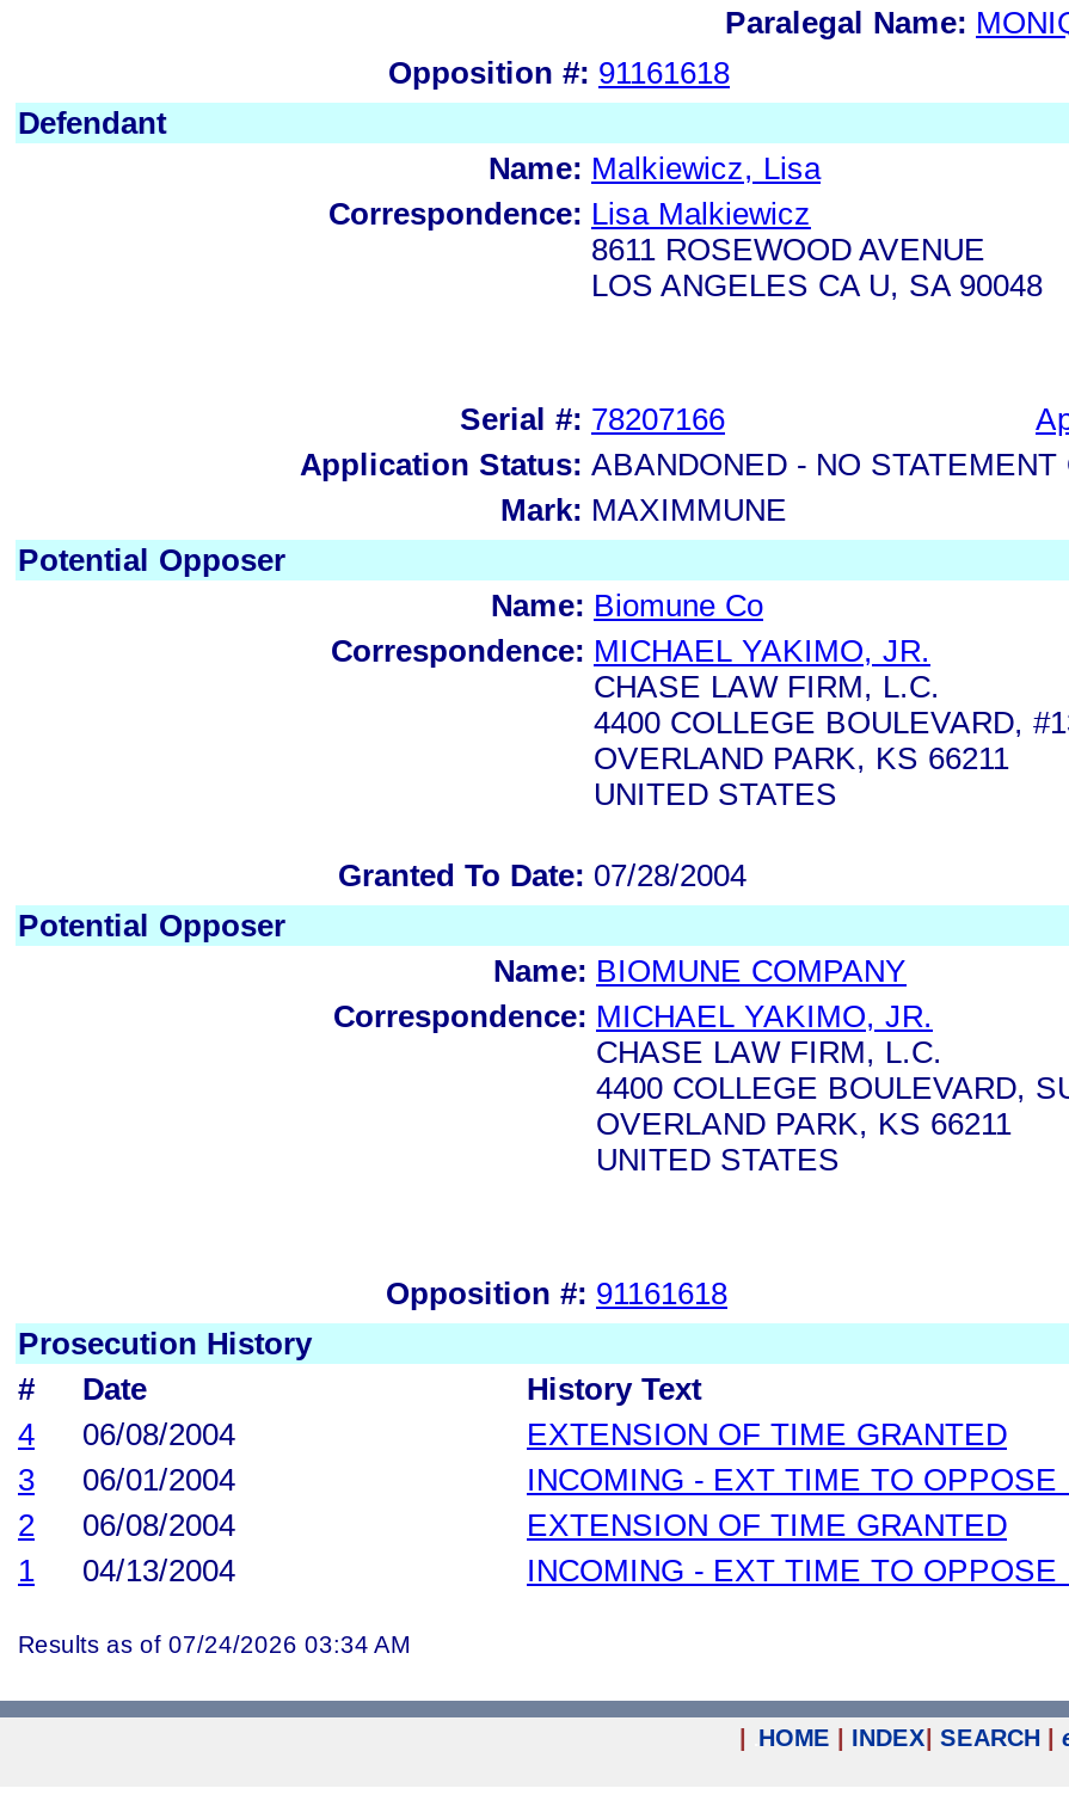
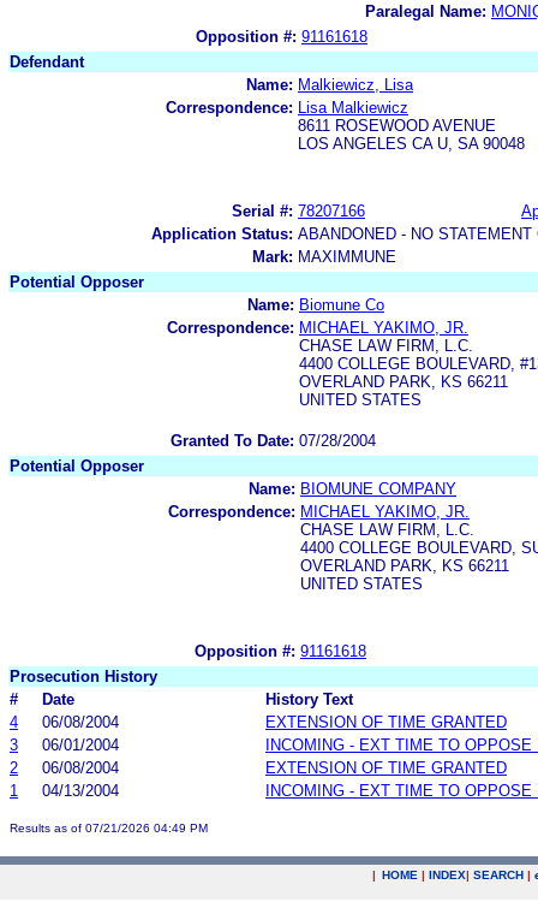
[18,1631,410,1657] Results as of 07/24/2026 03:34 AM -> [10,821,208,835] Results as of 07/21/2026 04:49 PM

